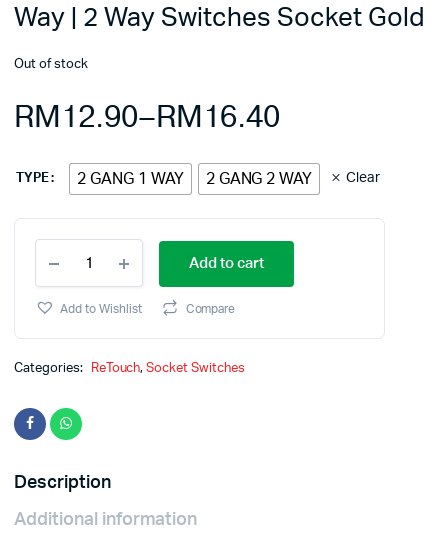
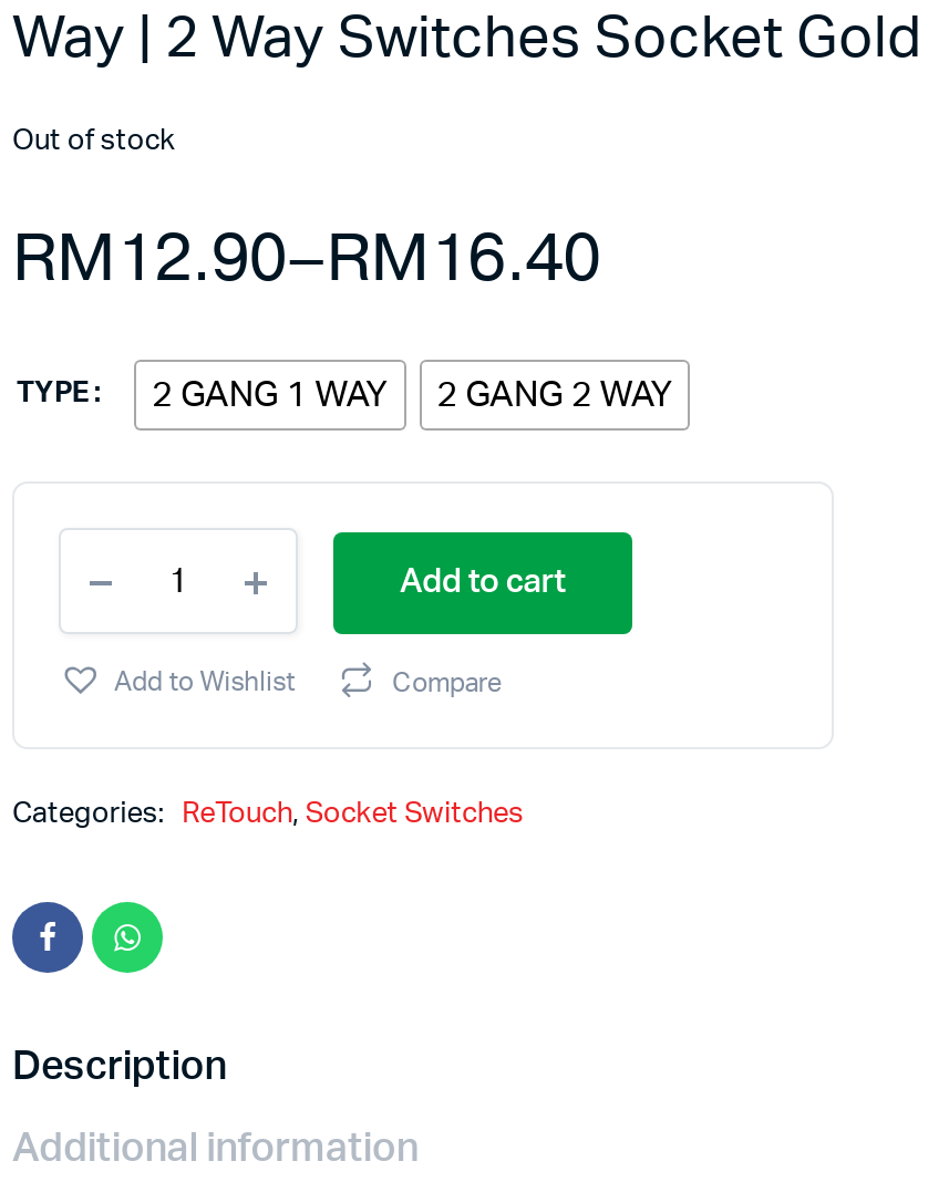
[346,171,380,185] Clear -> none

